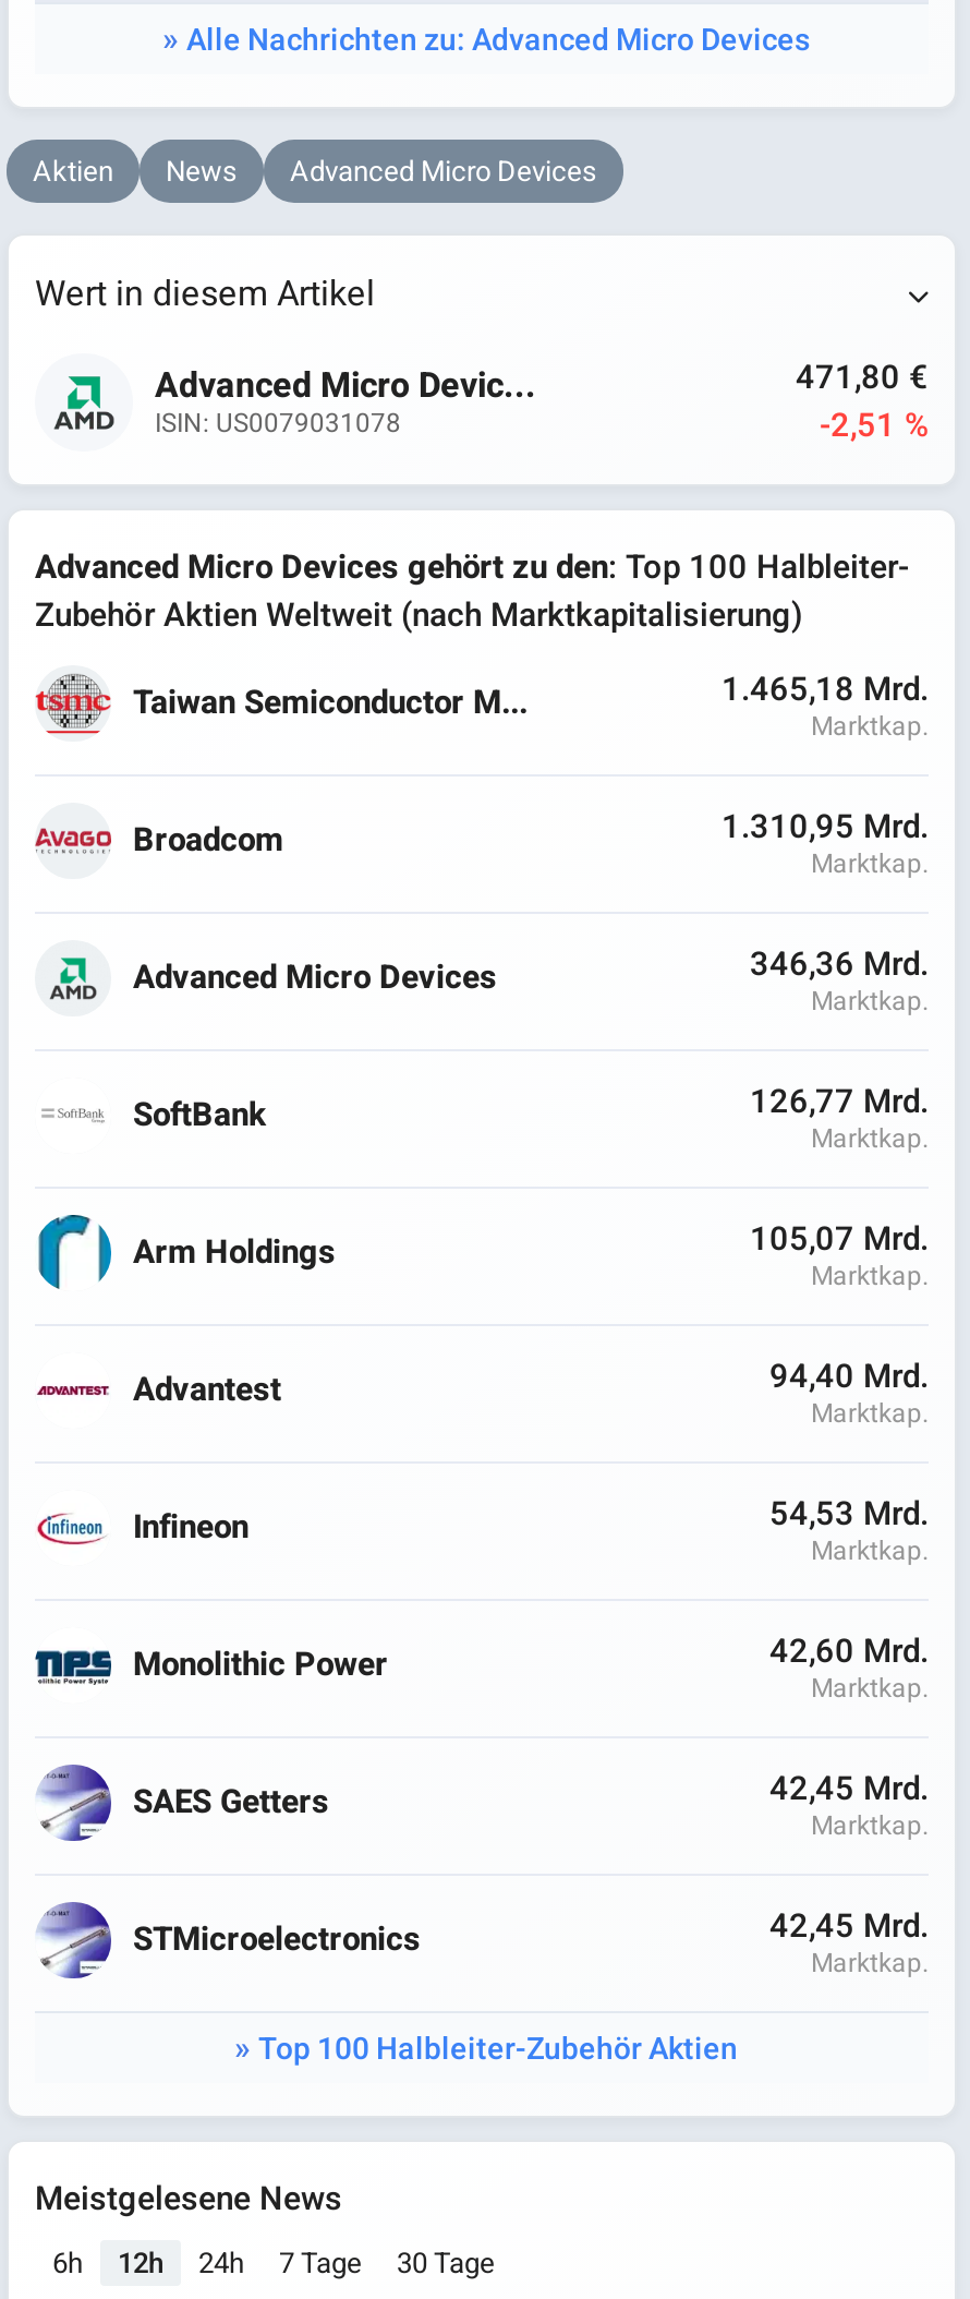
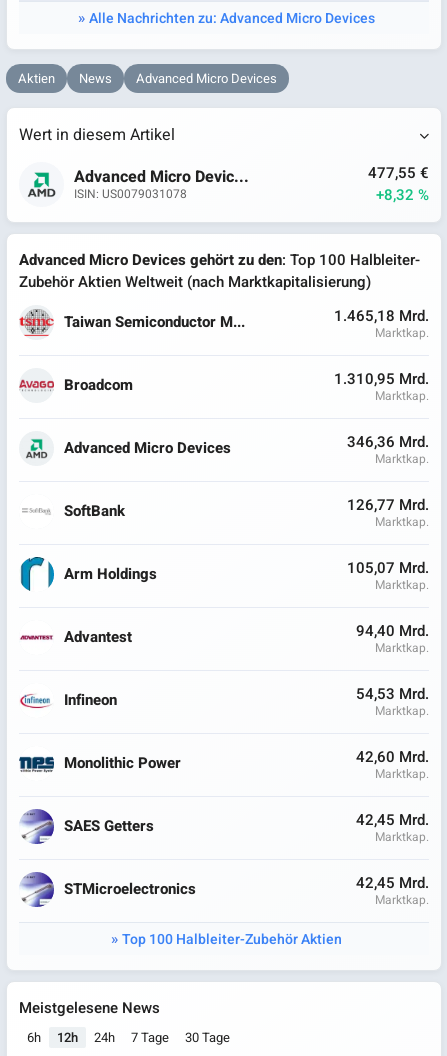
[796,354,929,402] 471,80 € -> [368,162,429,184] 477,55 €
[820,402,929,450] -2,51 % -> [376,184,429,206] +8,32 %

